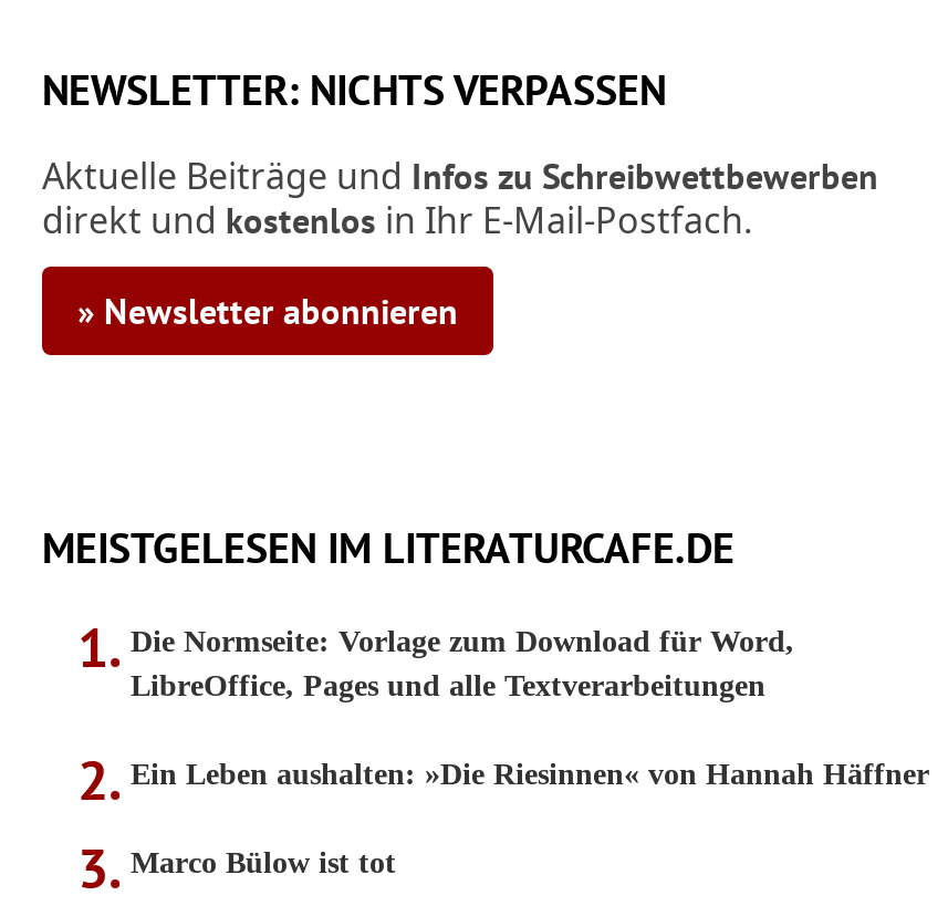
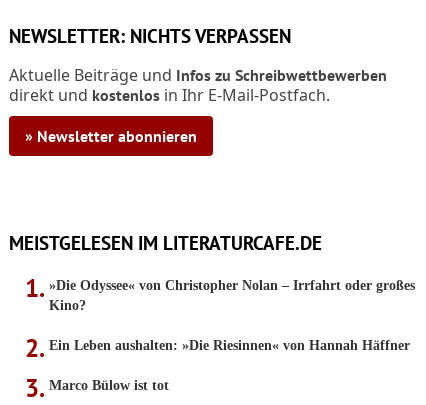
[131,625,794,702] Die Normseite: Vorlage zum Download für Word, | LibreOffice, Pages und alle Textverarbeitungen -> [49,278,415,313] »Die Odyssee« von Christopher Nolan – Irrfahrt oder großes | Kino?

